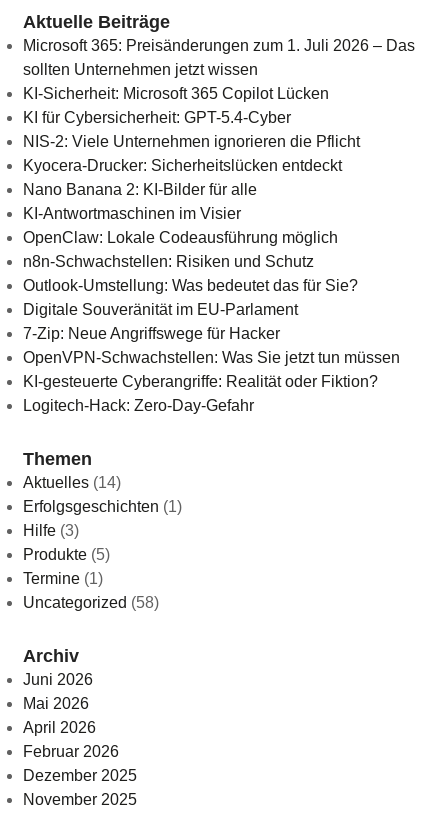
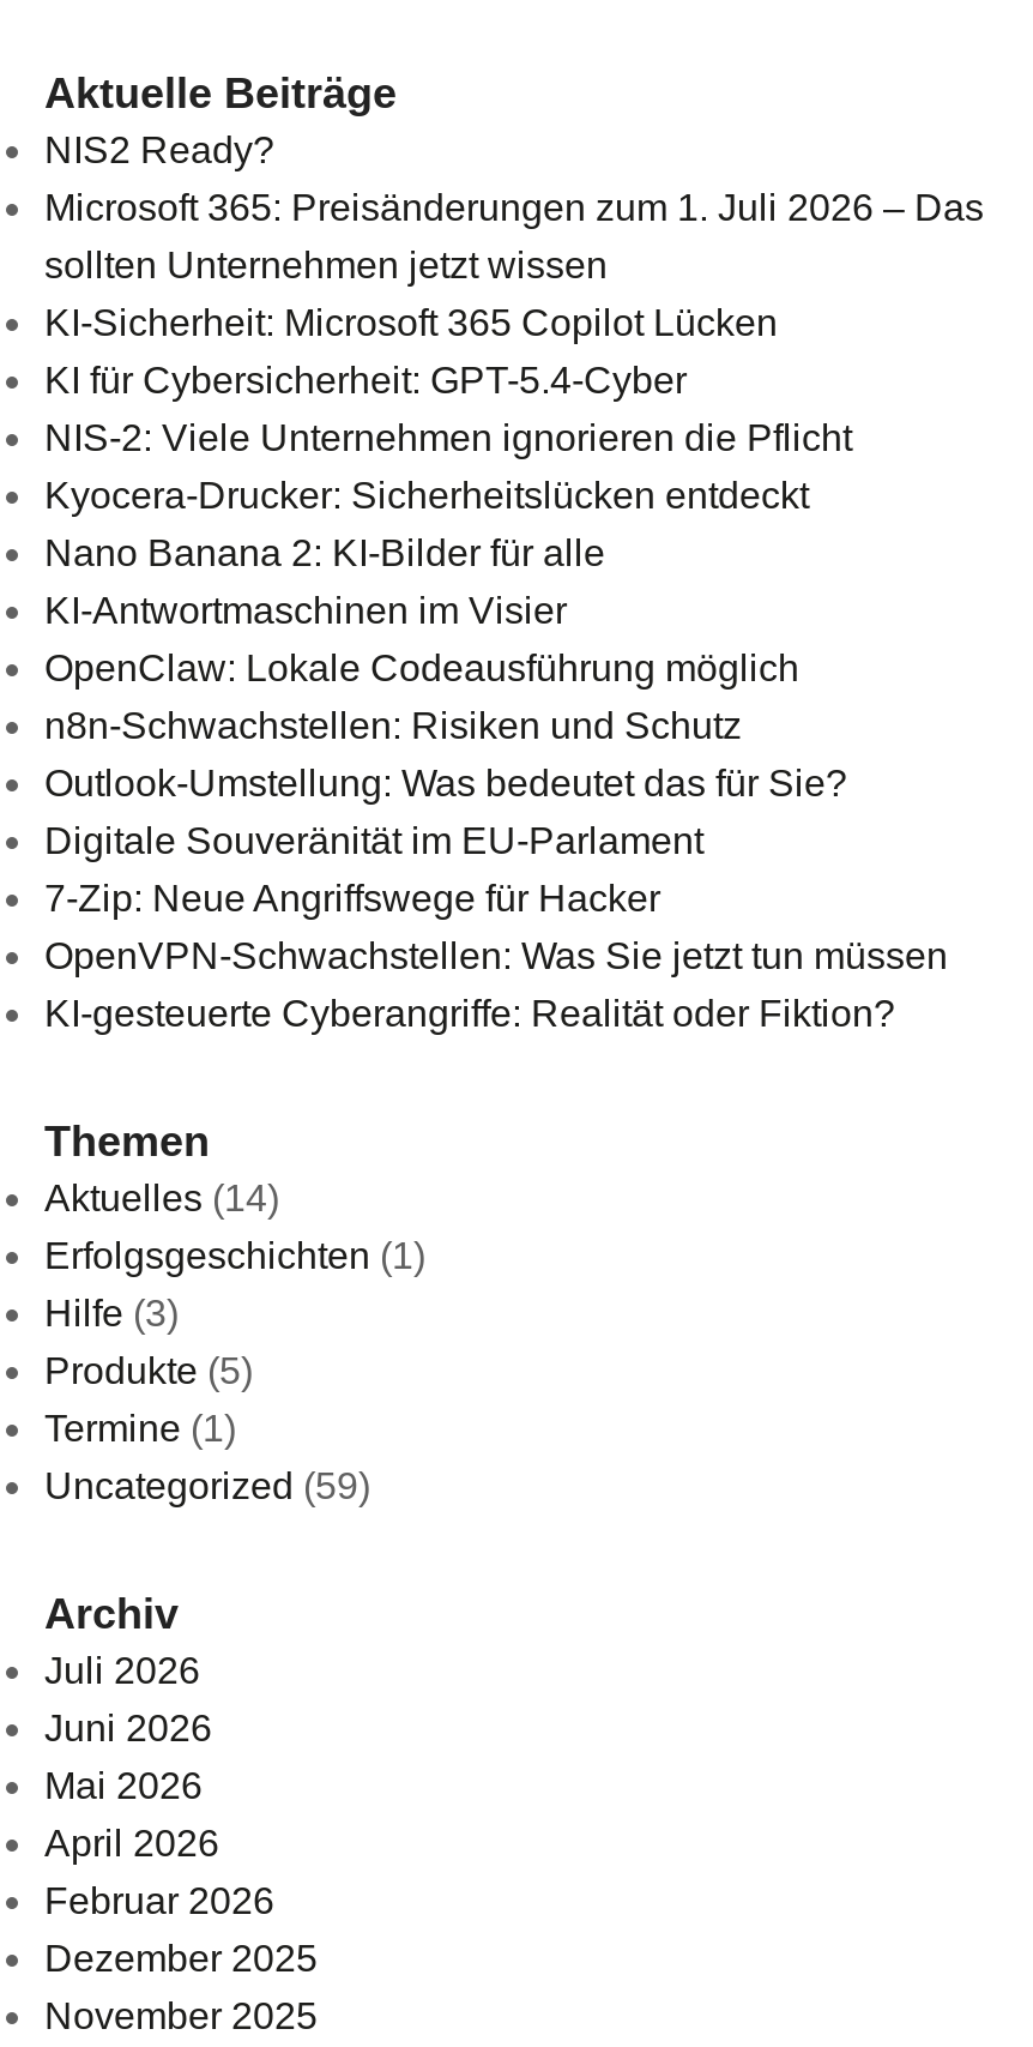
none -> [44,130,274,171] NIS2 Ready?
[23,397,254,414] Logitech-Hack: Zero-Day-Gefahr -> none
[23,594,159,611] Uncategorized (58) -> [44,1466,370,1507] Uncategorized (59)
none -> [44,1651,200,1692] Juli 2026

